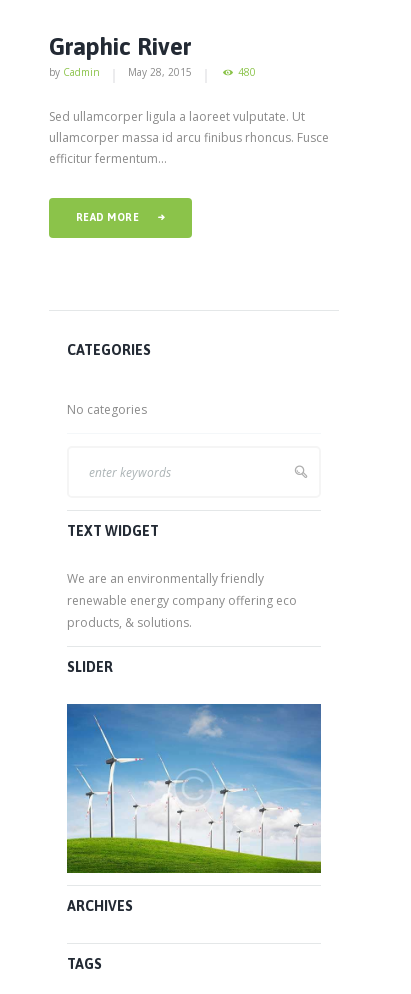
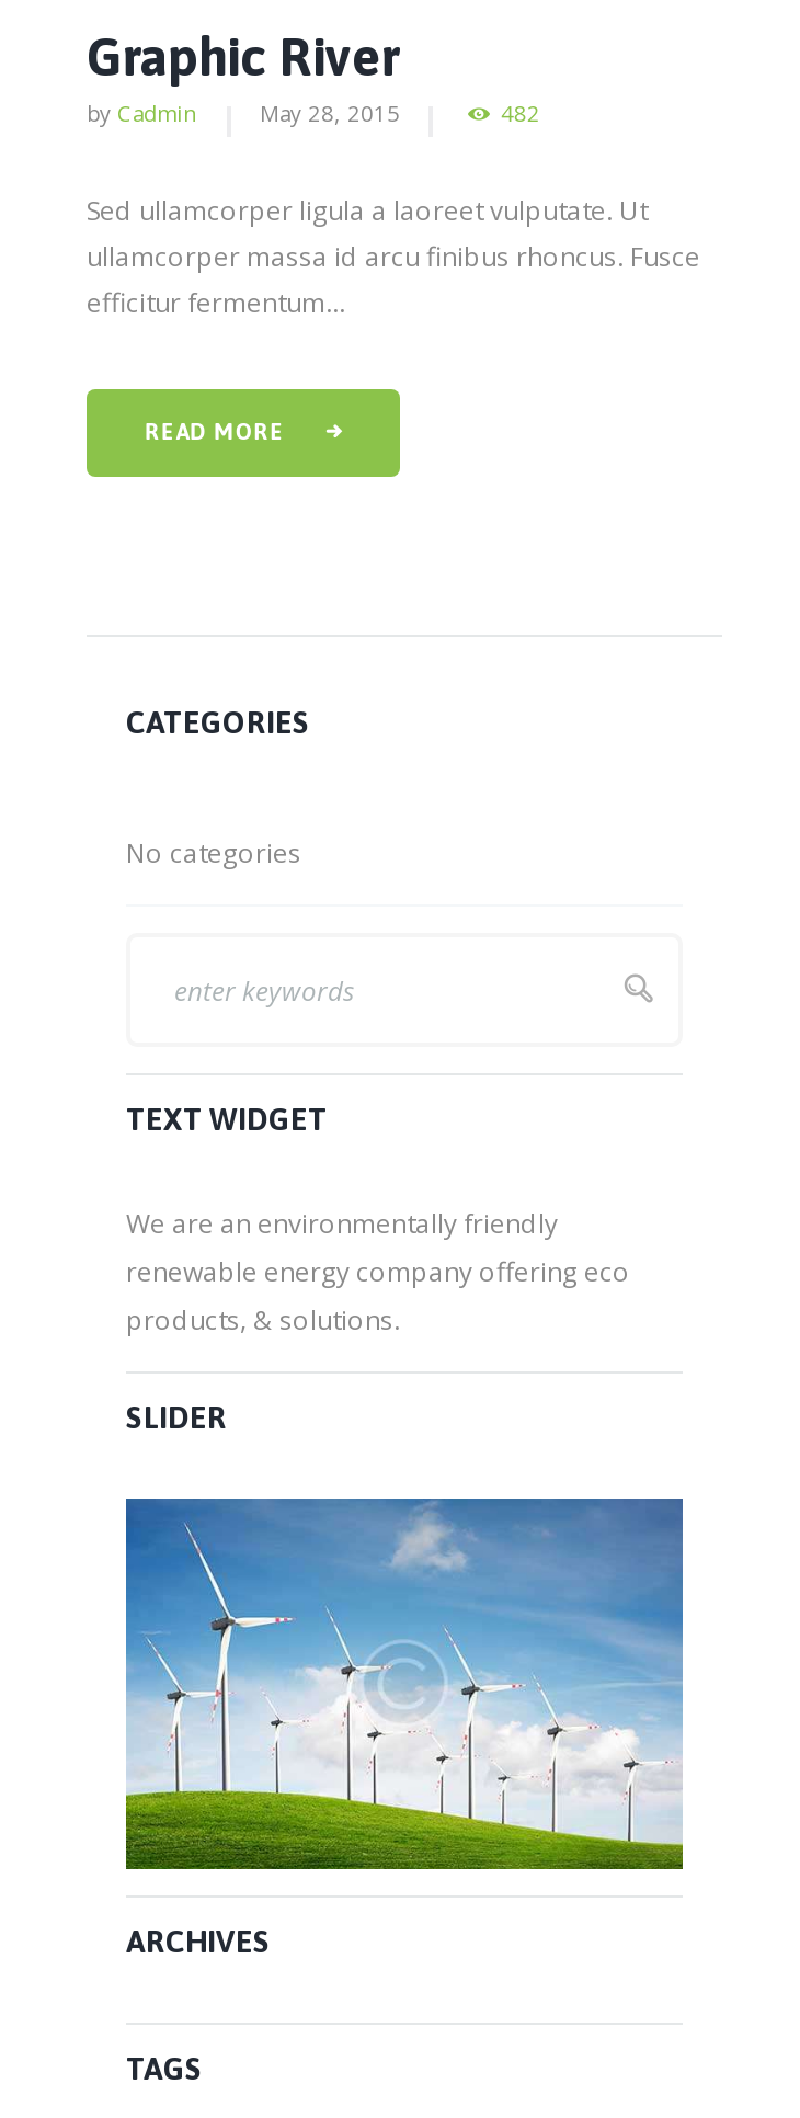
[238,65,256,79] 480 -> [501,98,540,128] 482

